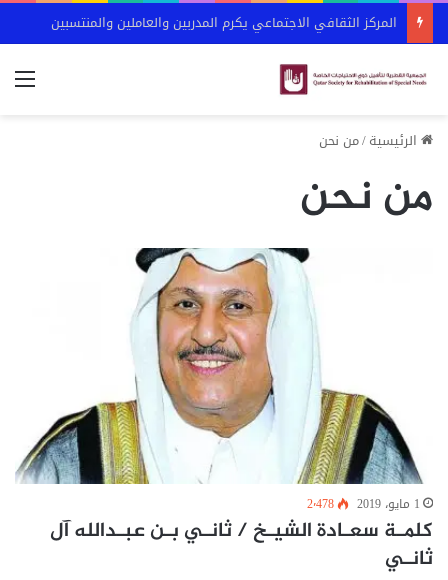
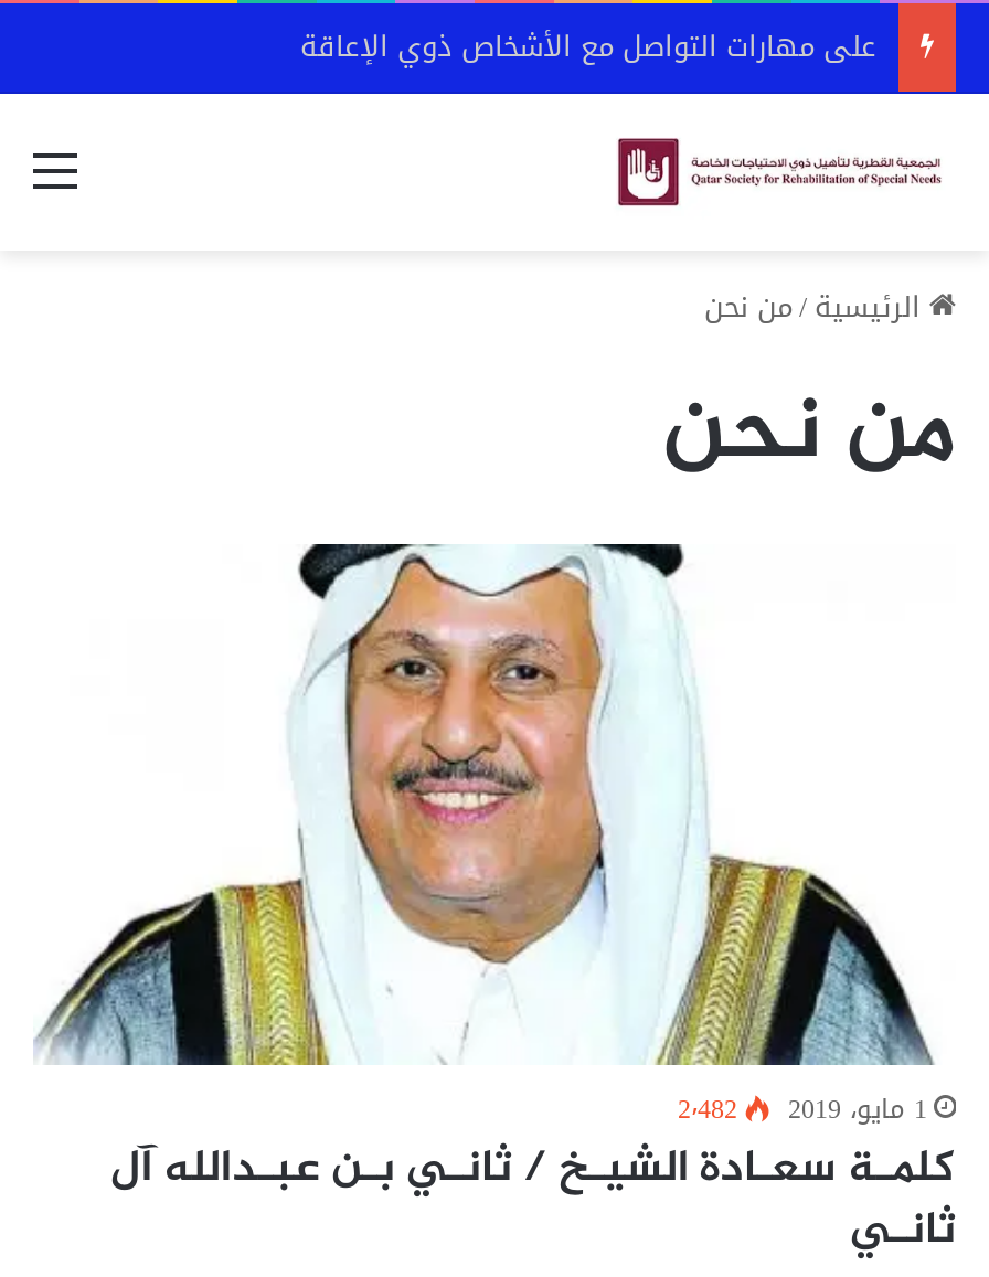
[51,10,397,35] المركز الثقافي الاجتماعي يكرم المدربين والعاملين والمنتسبين -> [300,19,876,74] على مهارات التواصل مع الأشخاص ذوي الإعاقة
[307,493,334,515] 2٬478 -> [678,1084,737,1133] 2٬482

